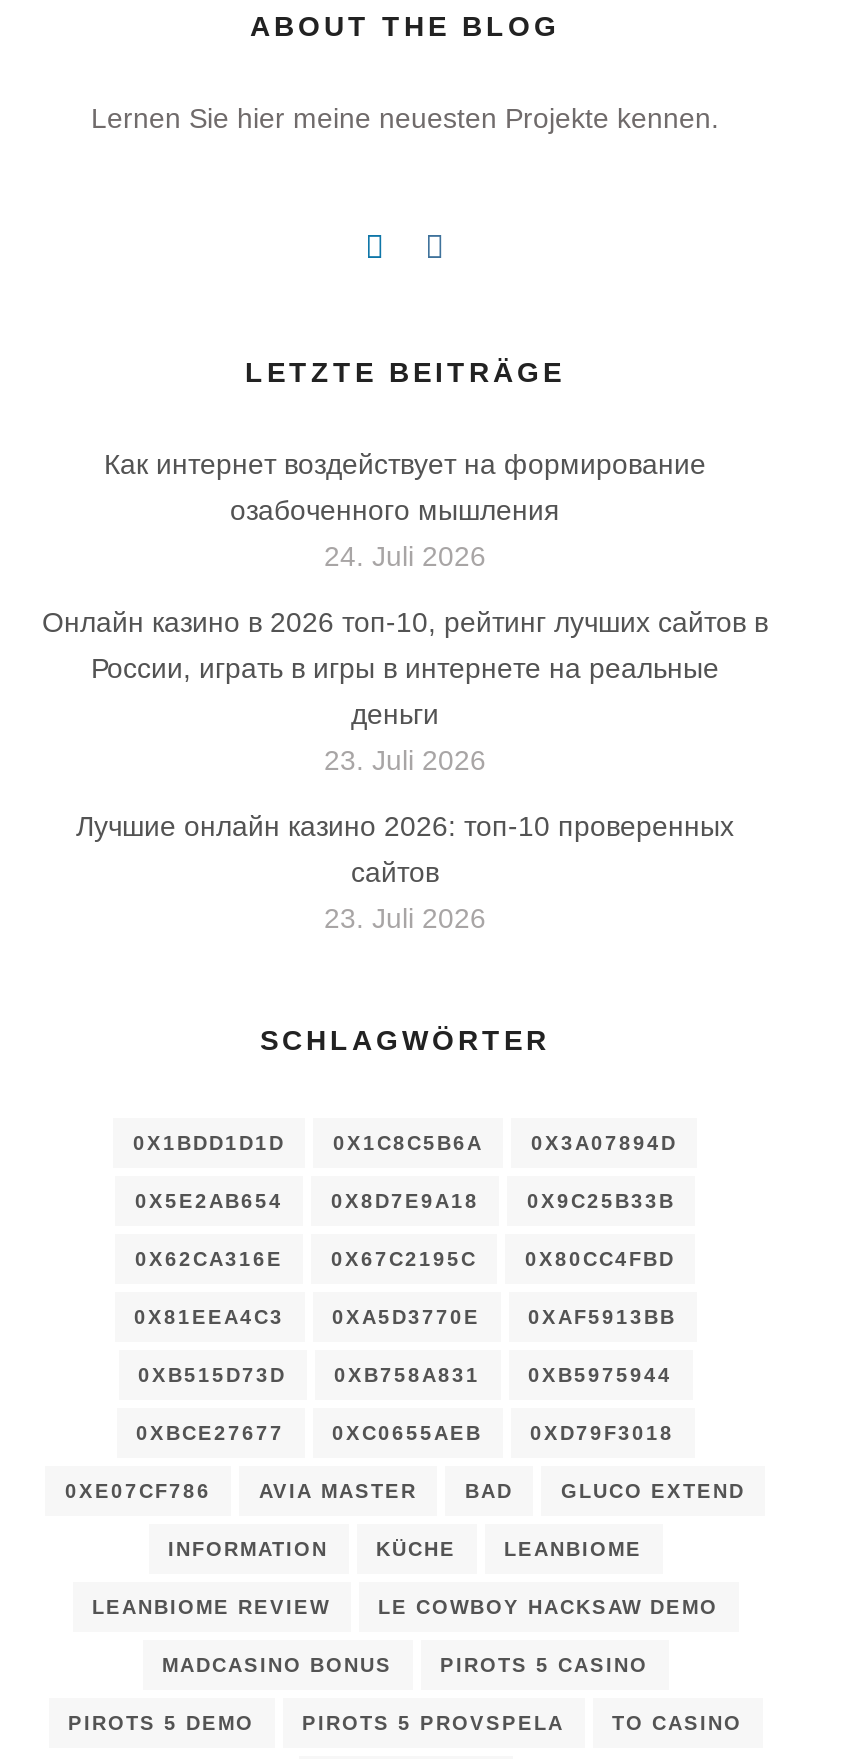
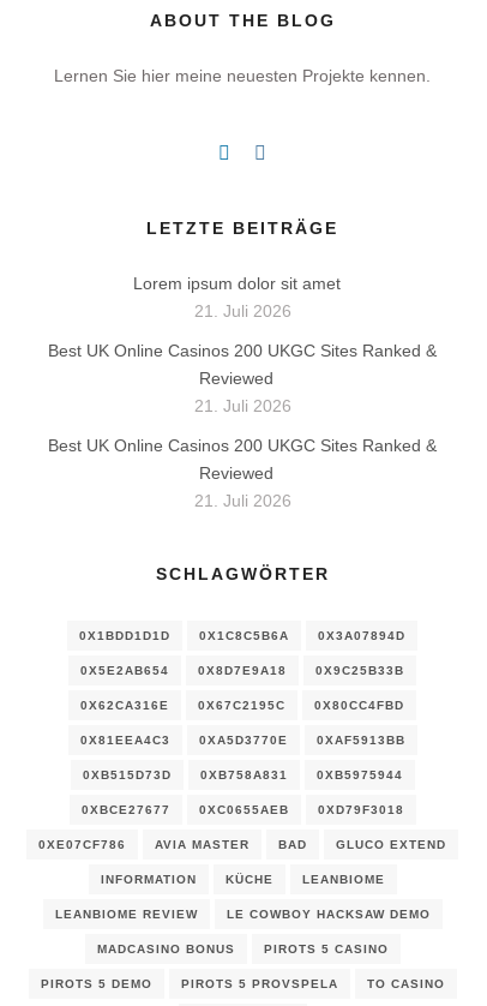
[104,447,706,571] Как интернет воздействует на формирование | озабоченного мышления | 24. Juli 2026 -> [133,273,340,320] Lorem ipsum dolor sit amet | 21. Juli 2026
[42,605,768,775] Онлайн казино в 2026 топ-10, рейтинг лучших сайтов в | России, играть в игры в интернете на реальные | деньги | 23. Juli 2026 -> [48,340,437,415] Best UK Online Casinos 200 UKGC Sites Ranked & | Reviewed | 21. Juli 2026
[76,809,734,933] Лучшие онлайн казино 2026: топ-10 проверенных | сайтов | 23. Juli 2026 -> [48,435,437,510] Best UK Online Casinos 200 UKGC Sites Ranked & | Reviewed | 21. Juli 2026

